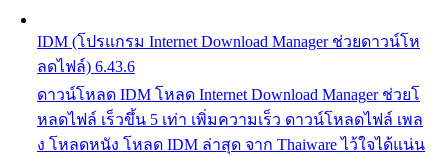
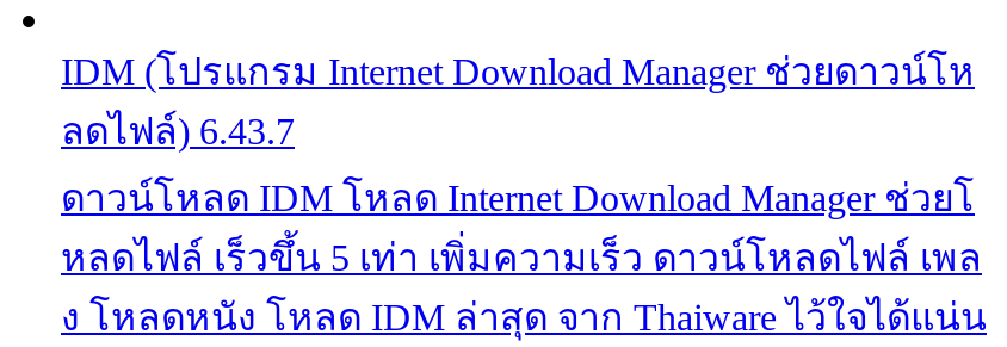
[37,58,135,75] ลดไฟล์) 6.43.6 -> [61,111,295,151] ลดไฟล์) 6.43.7

